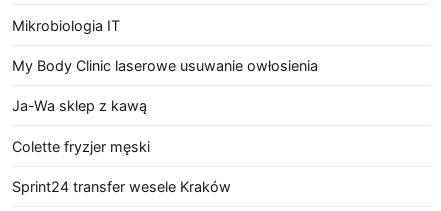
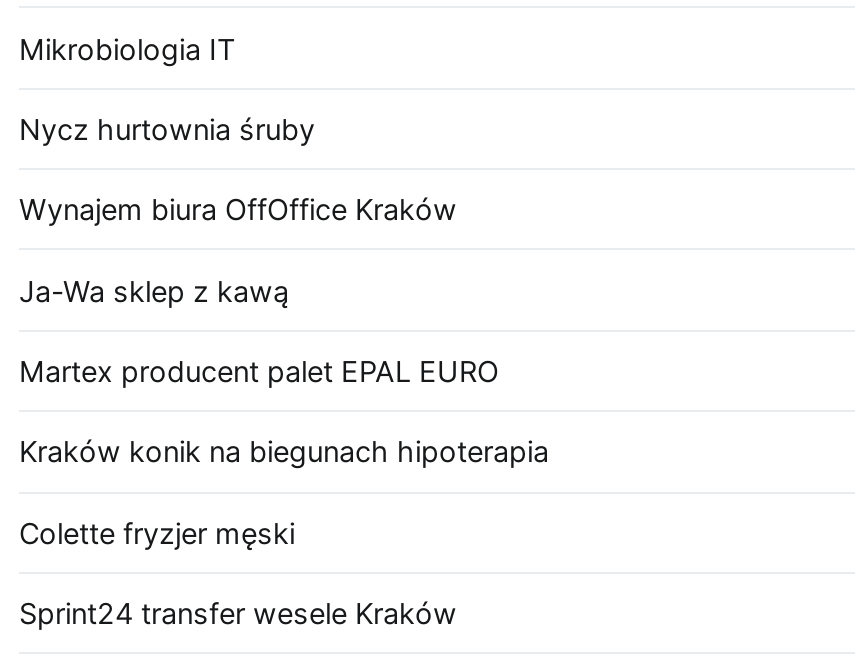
[12,57,318,74] My Body Clinic laserowe usuwanie owłosienia -> [19,112,457,227] Nycz hurtownia śruby | Wynajem biura OffOffice Kraków
none -> [19,354,549,469] Martex producent palet EPAL EURO | Kraków konik na biegunach hipoterapia

